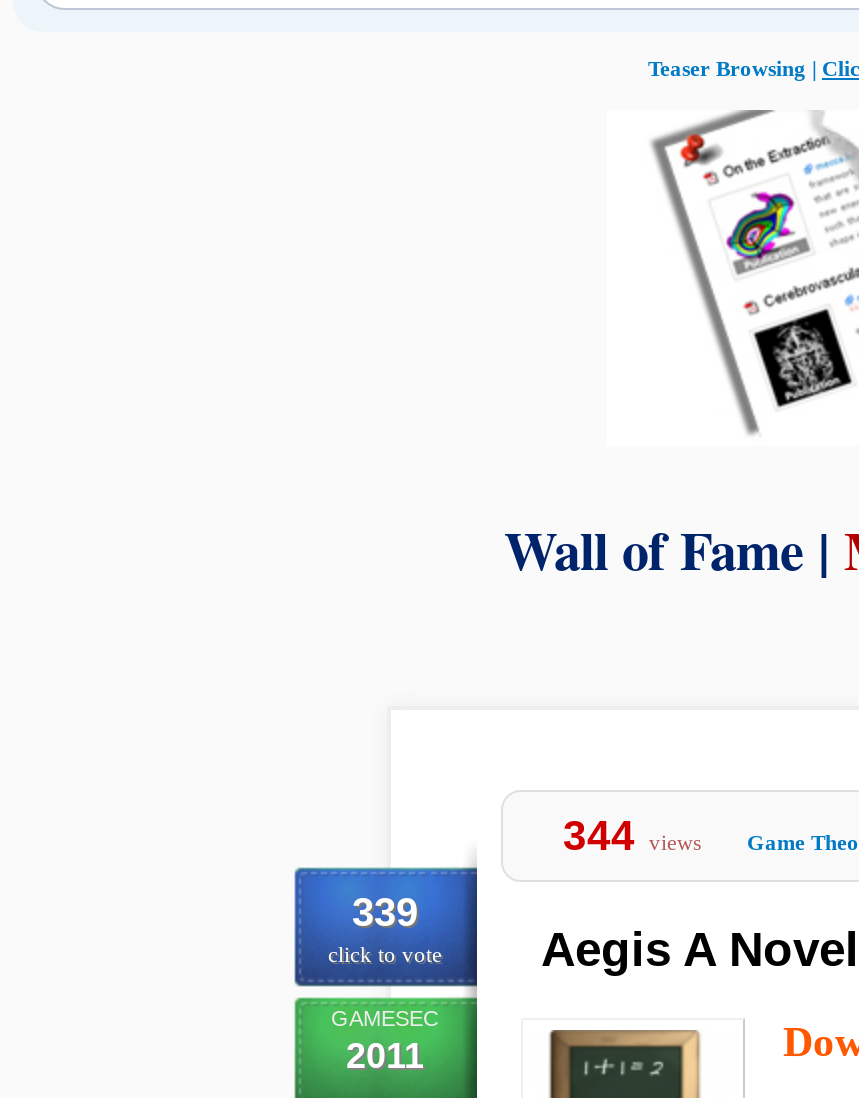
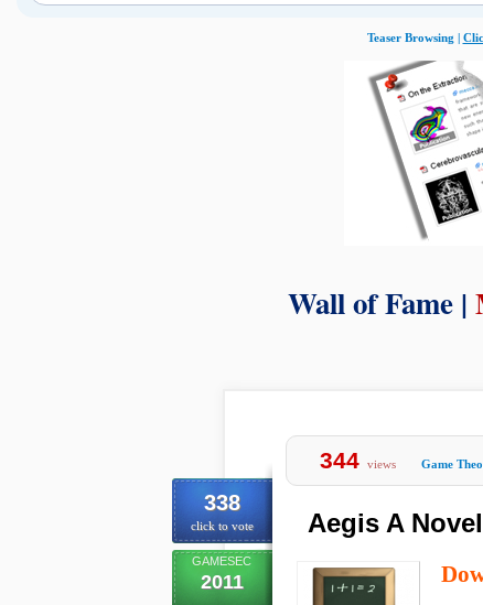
[352,890,418,934] 339 -> [203,490,240,515] 338

